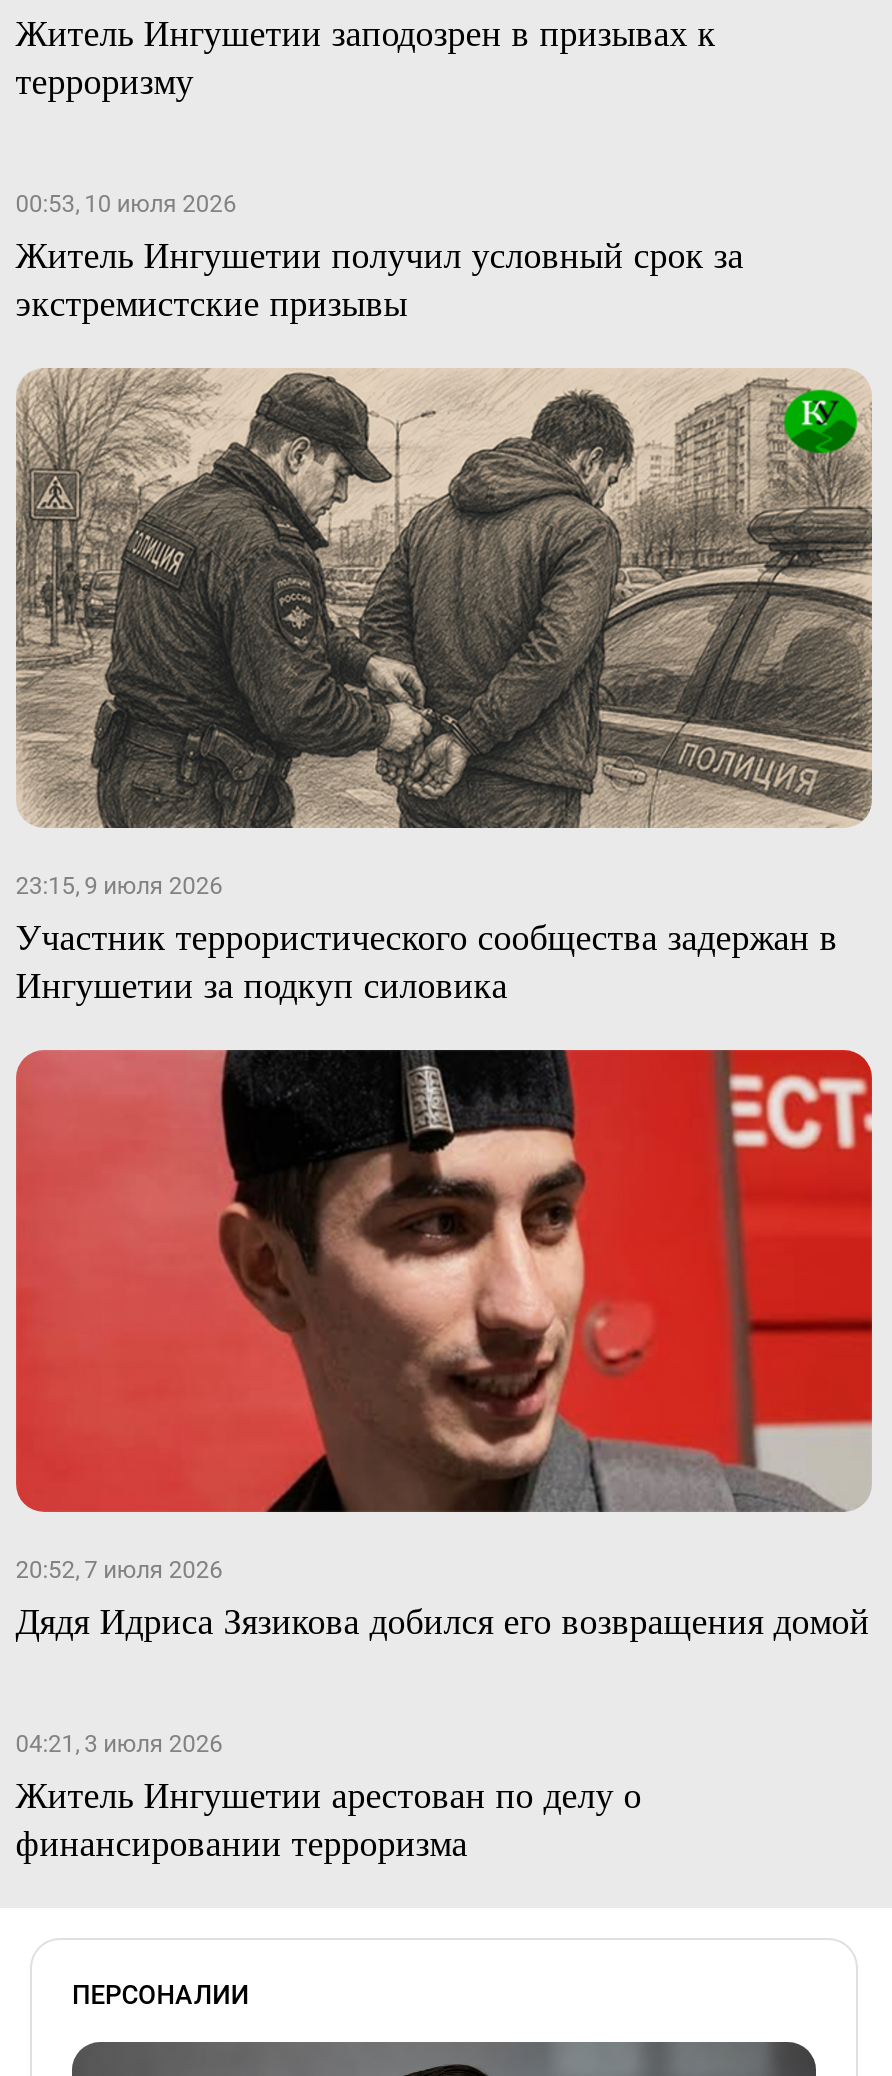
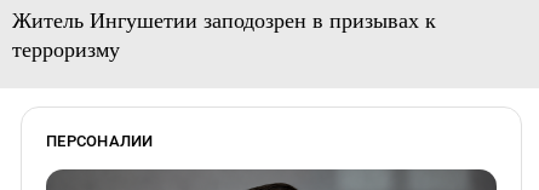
[16,189,744,325] 00:53, 10 июля 2026 | Житель Ингушетии получил условный срок за | экстремистские призывы -> none
[14,366,874,1008] [image] | 23:15, 9 июля 2026 | Участник террористического сообщества задержан в | Ингушетии за подкуп силовика -> none
[14,1048,874,1865] [image] | 20:52, 7 июля 2026 | Дядя Идриса Зязикова добился его возвращения домой | 04:21, 3 июля 2026 | Житель Ингушетии арестован по делу о | финансировании терроризма -> none

